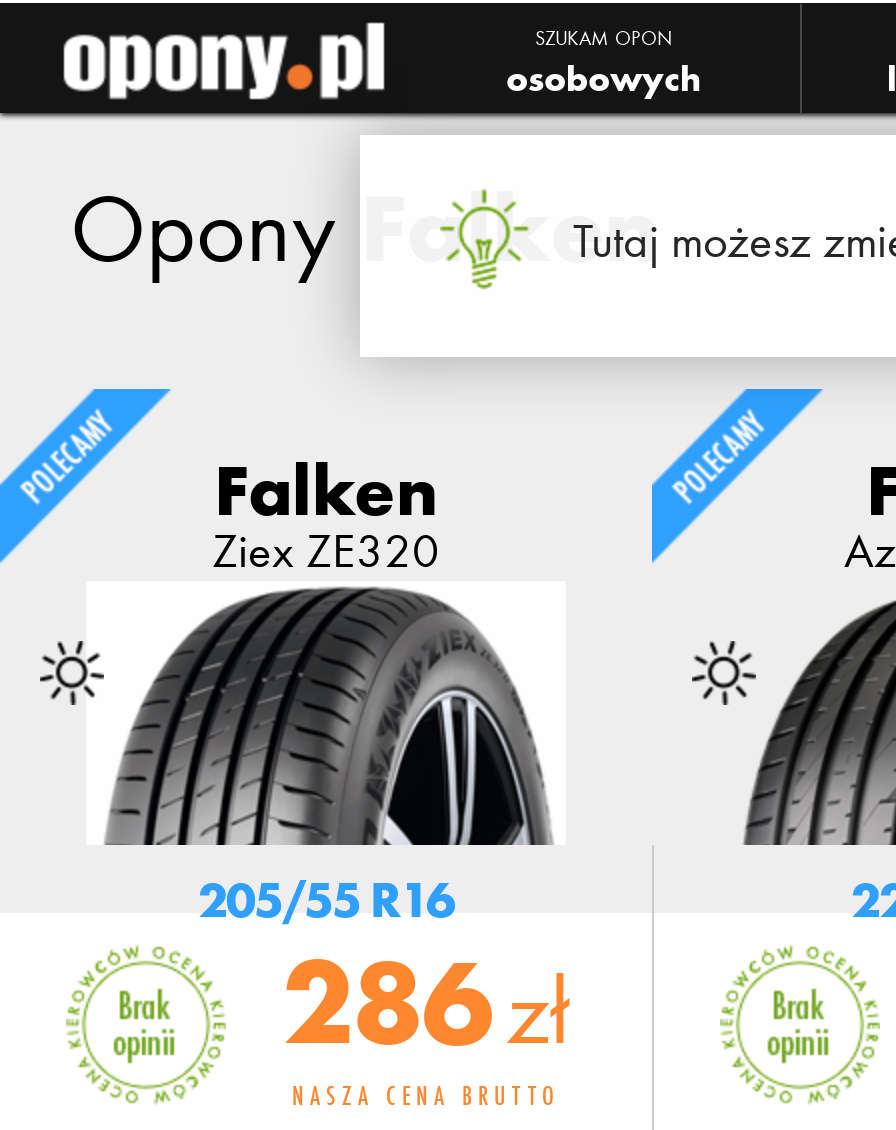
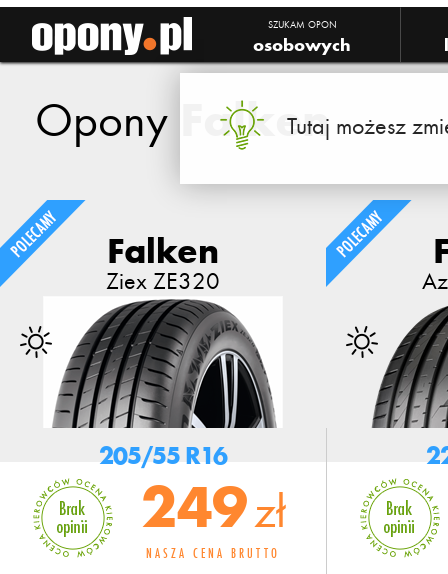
[282,931,570,1075] 286 zł -> [140,471,285,543] 249 zł

